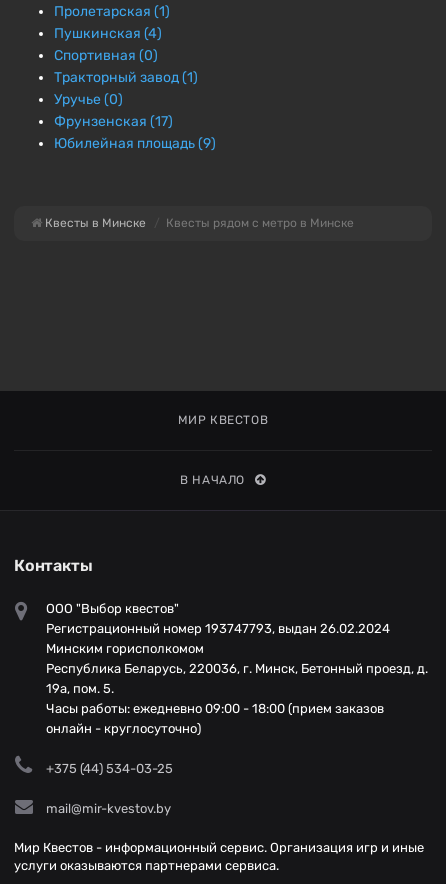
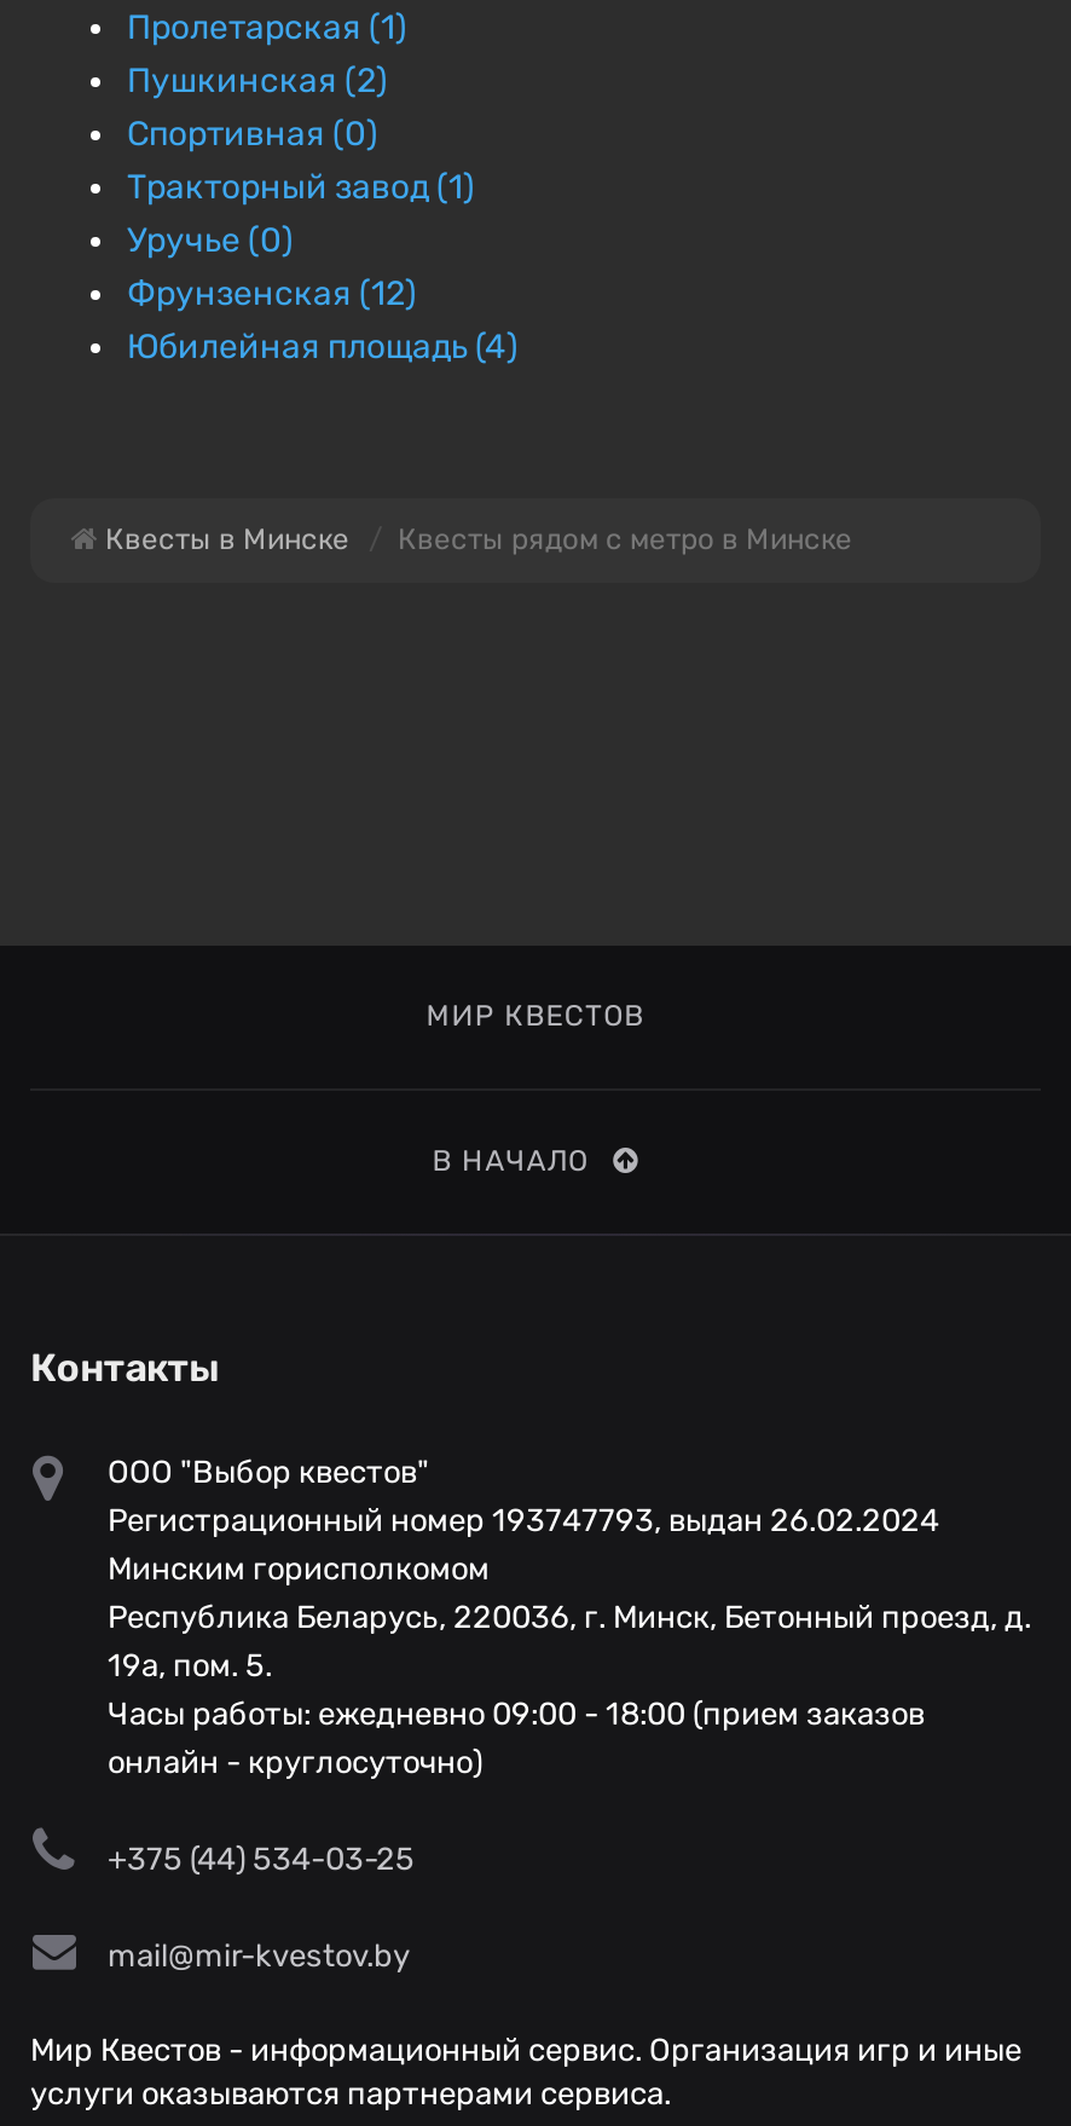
[54,25,162,42] Пушкинская (4) -> [127,60,388,102] Пушкинская (2)
[54,113,173,130] Фрунзенская (17) -> [127,273,417,314] Фрунзенская (12)
[54,135,216,152] Юбилейная площадь (9) -> [127,327,519,368] Юбилейная площадь (4)

